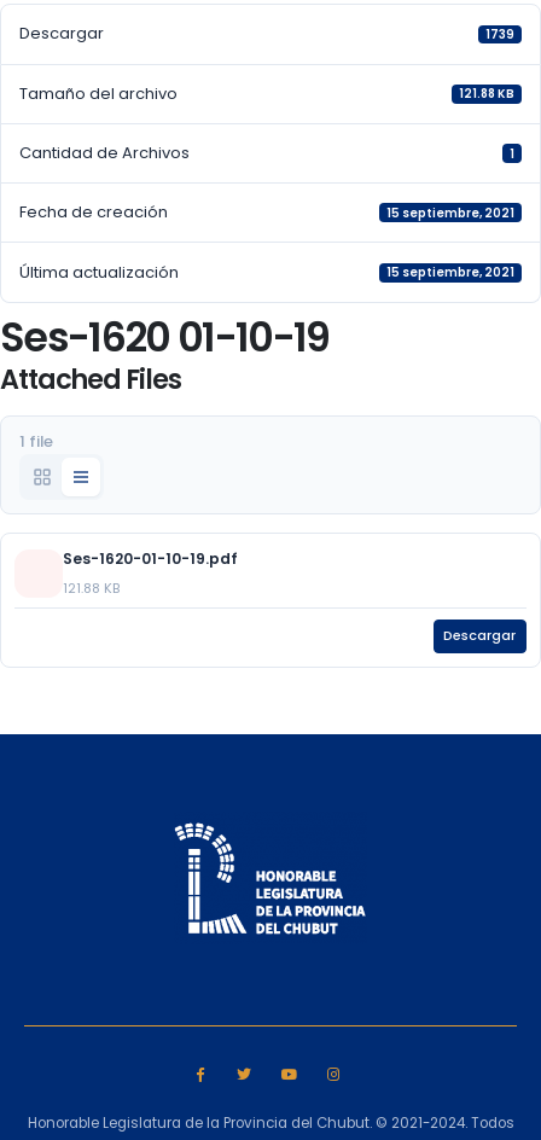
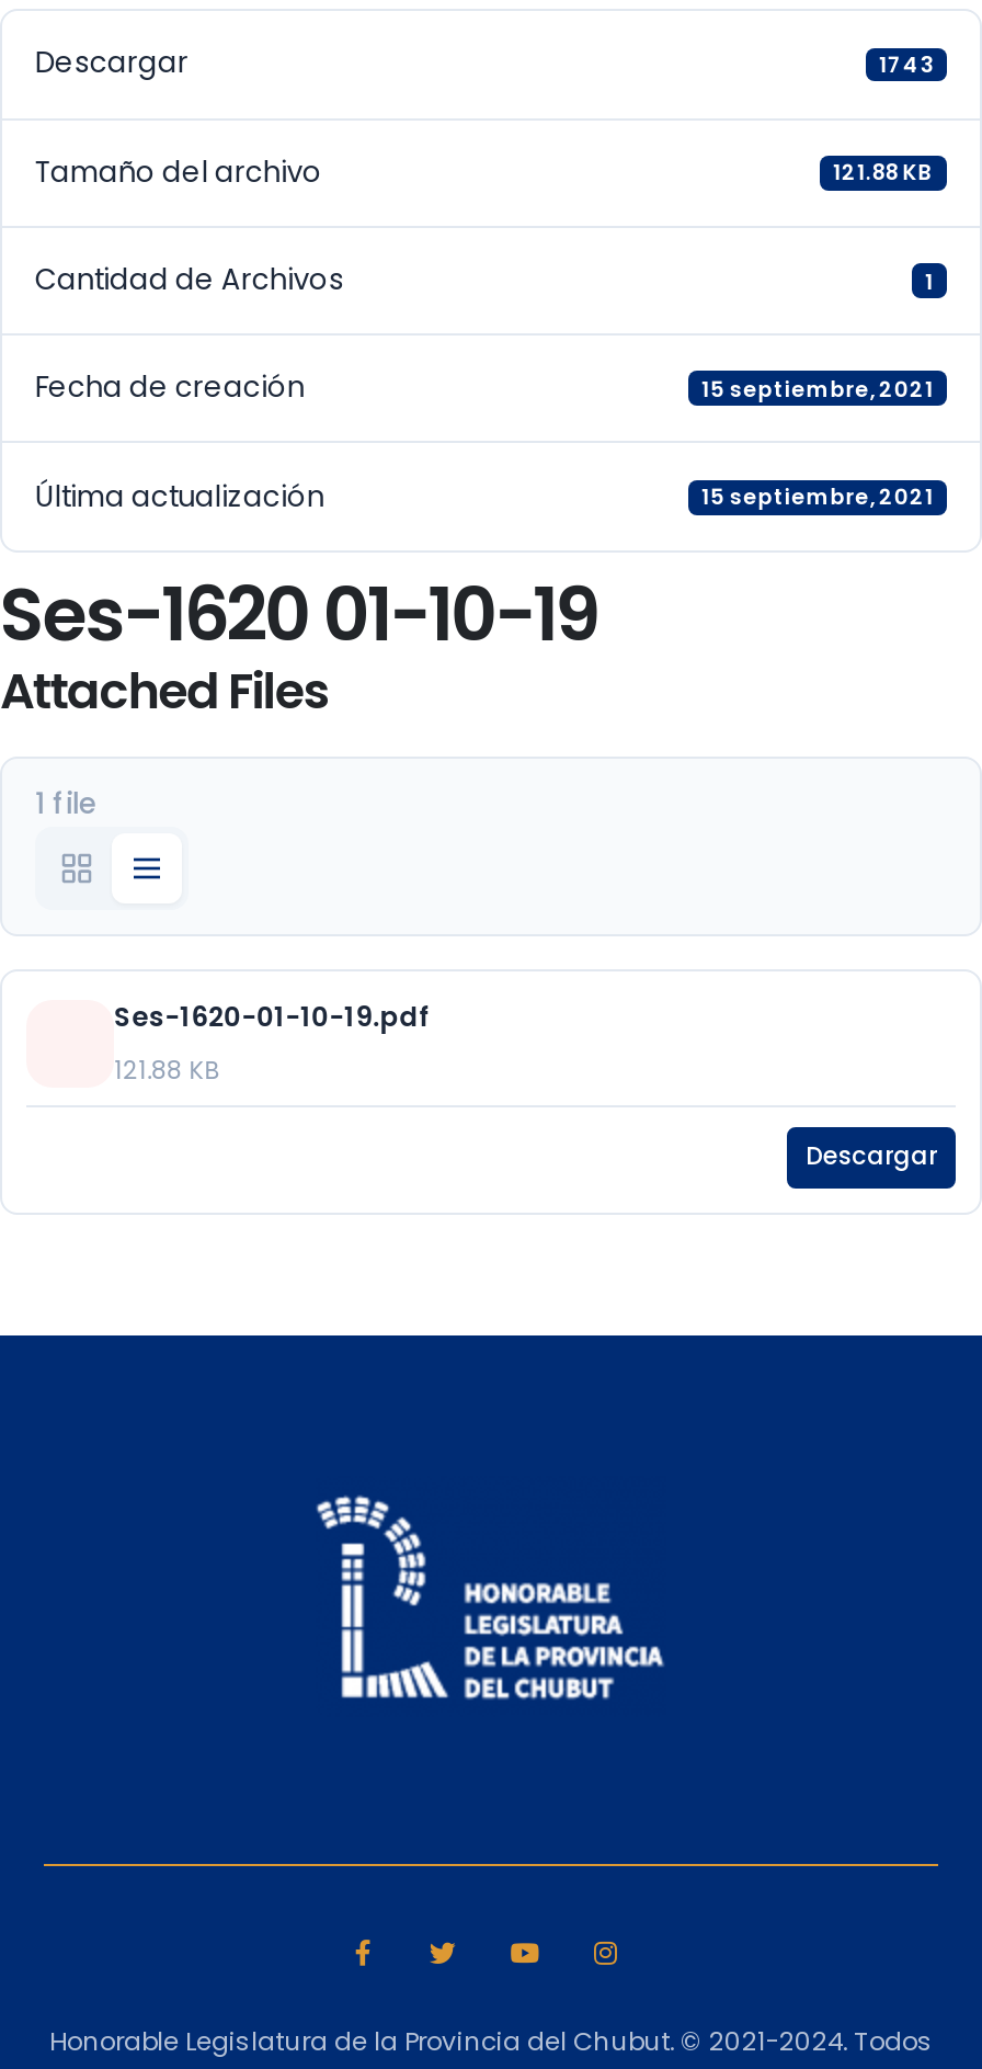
[485,27,514,42] 1739 -> [879,50,933,79] 1743

